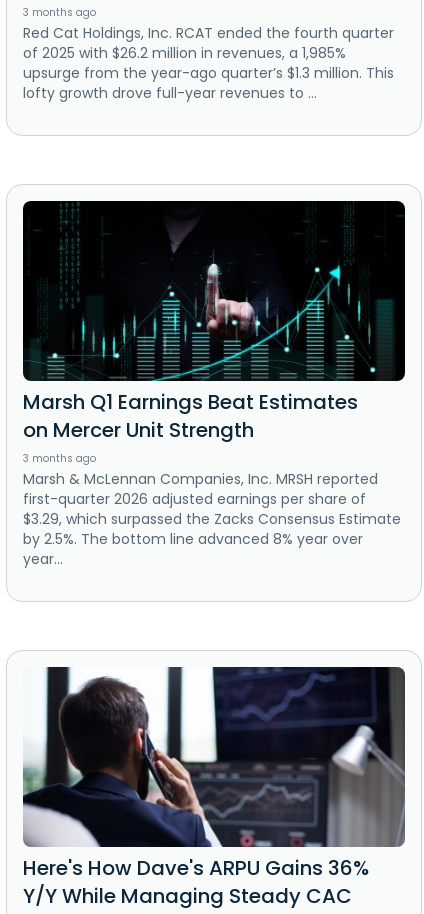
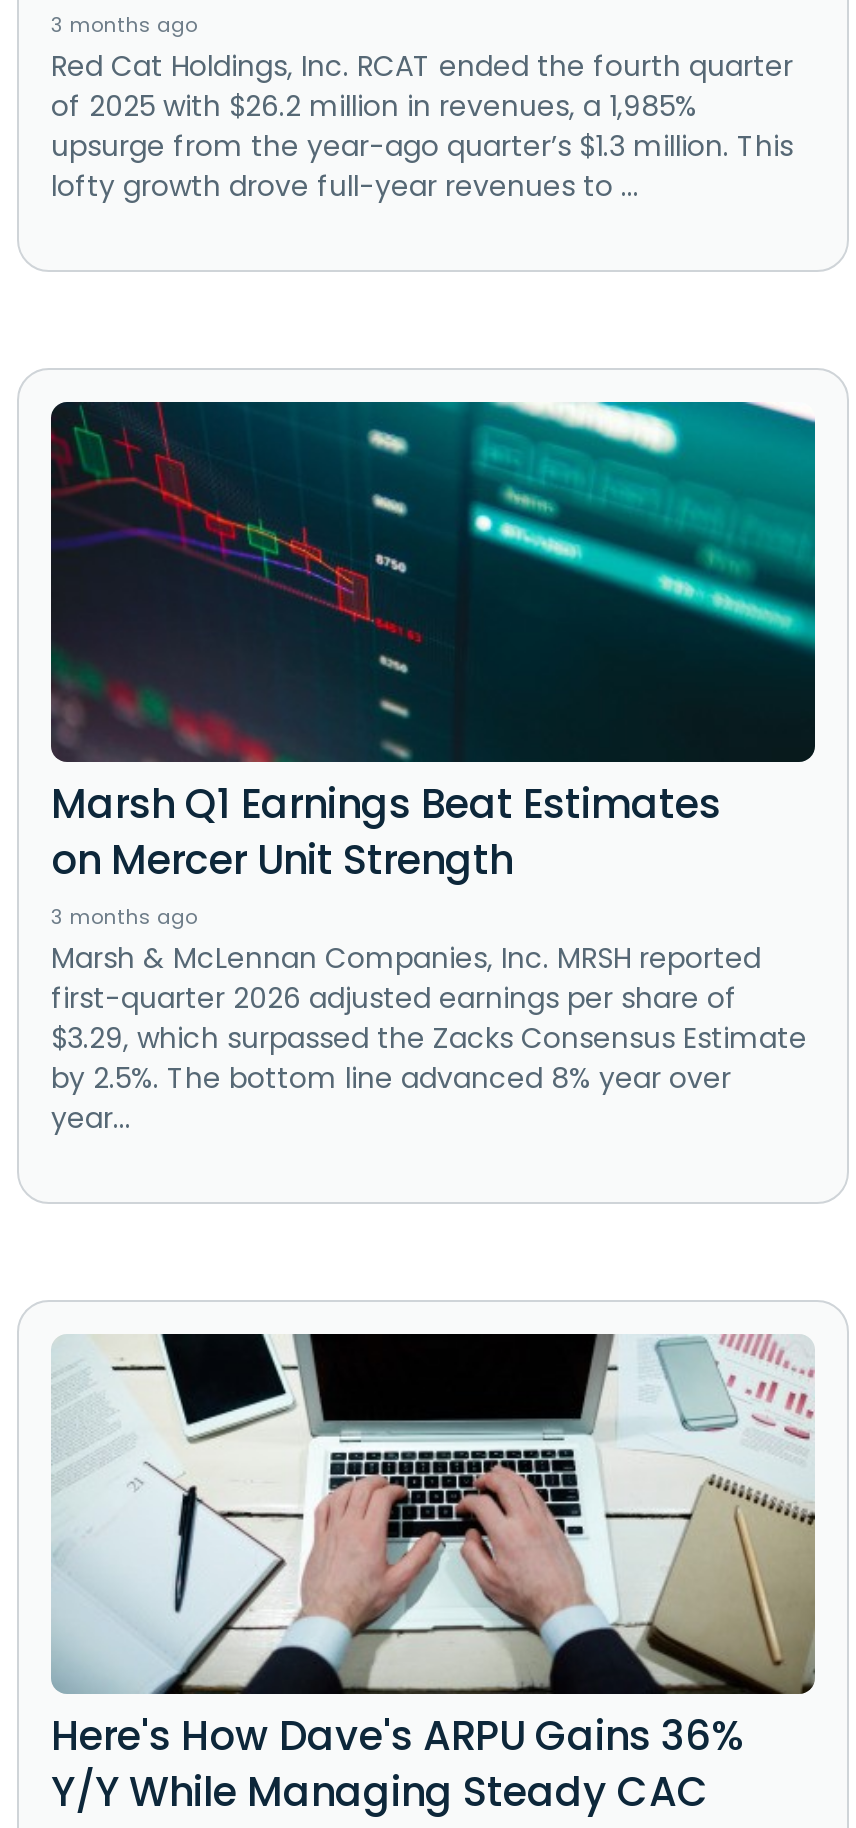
[23,200,406,382] [image] -> [51,400,817,764] [image]
[22,666,406,848] [image] -> [51,1332,815,1696] [image]

